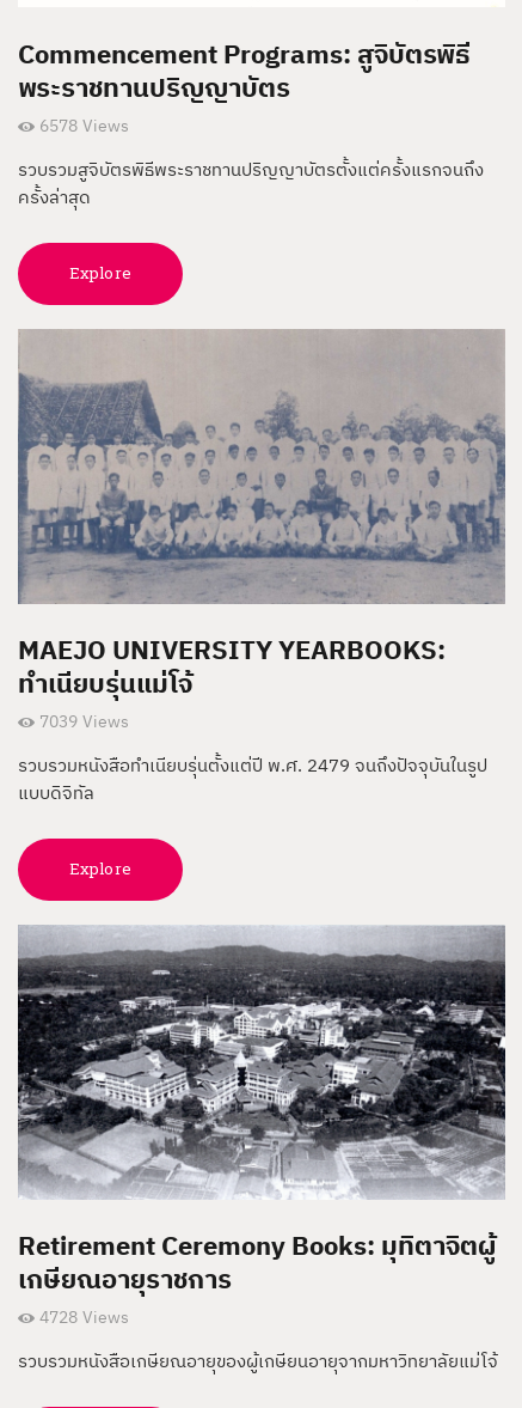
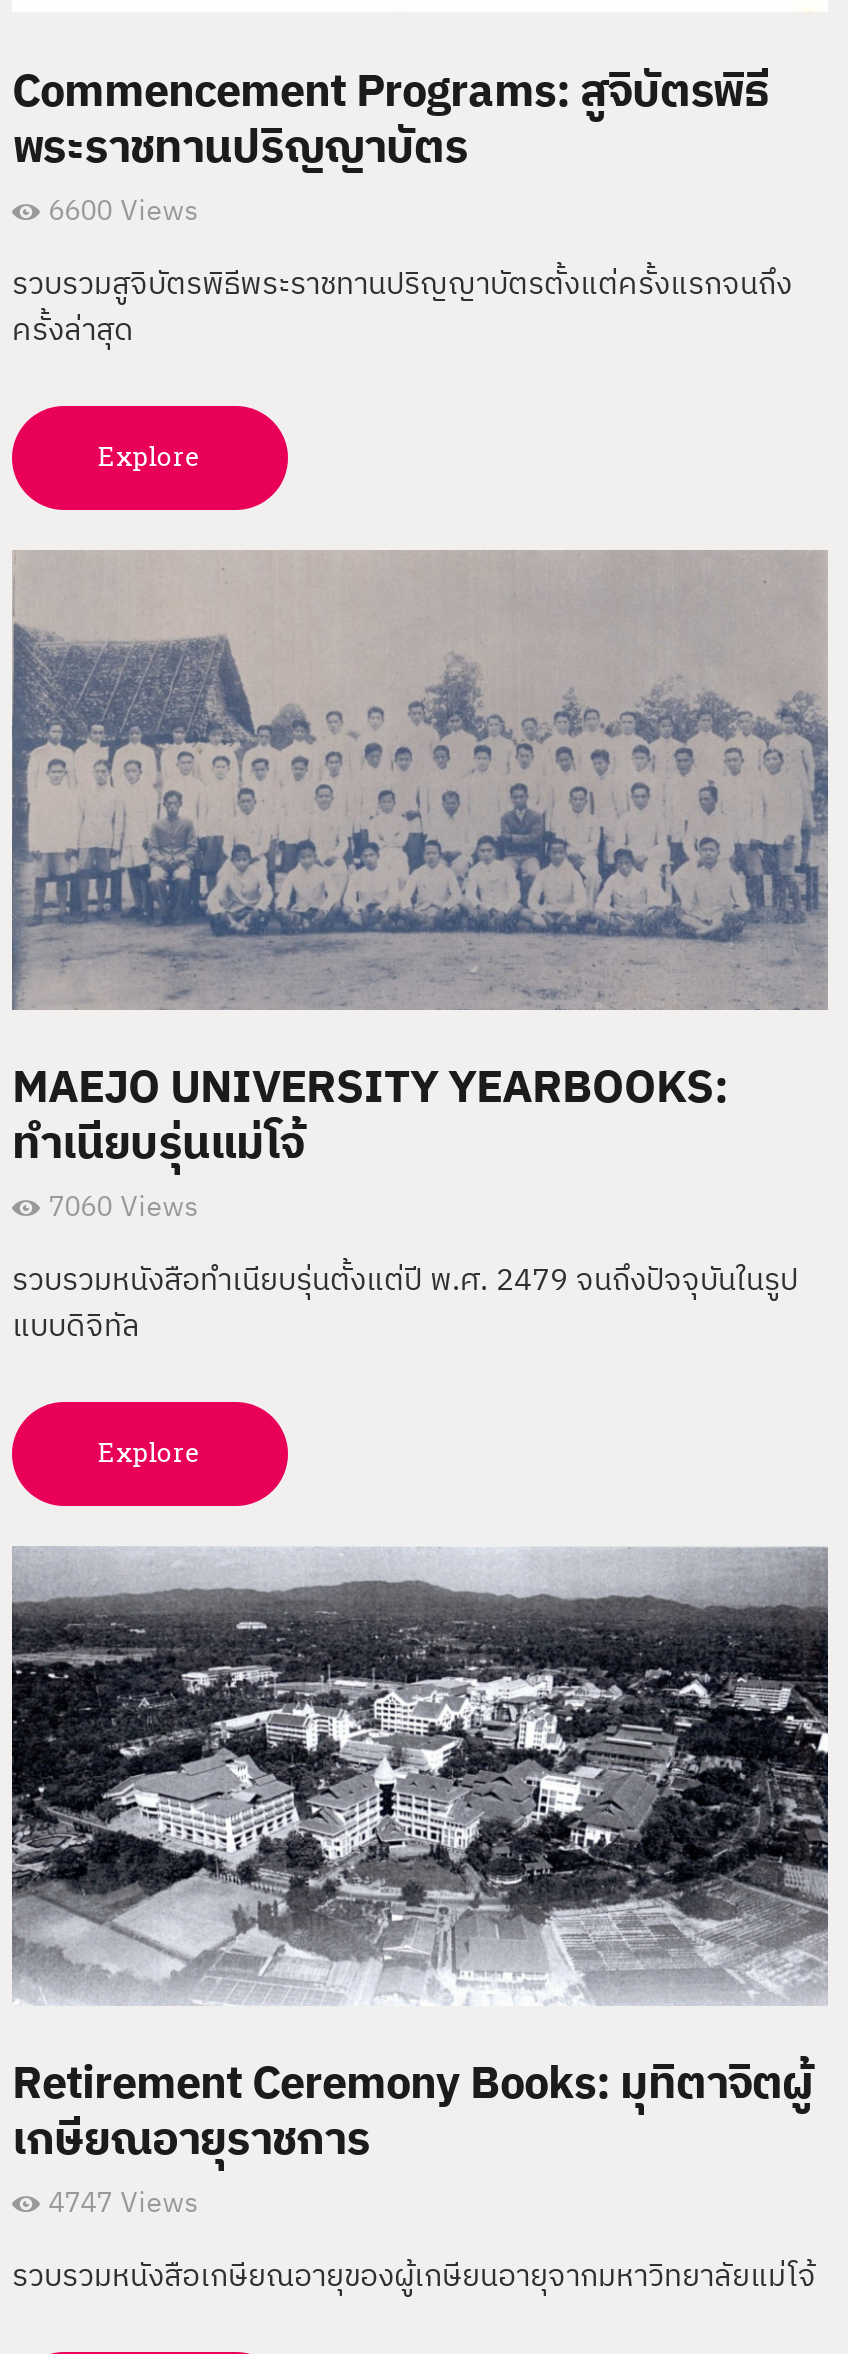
[40,114,129,140] 6578 Views -> [48,190,198,234] 6600 Views
[40,710,129,736] 7039 Views -> [48,1186,198,1230] 7060 Views
[40,1305,129,1332] 4728 Views -> [48,2182,198,2226] 4747 Views

